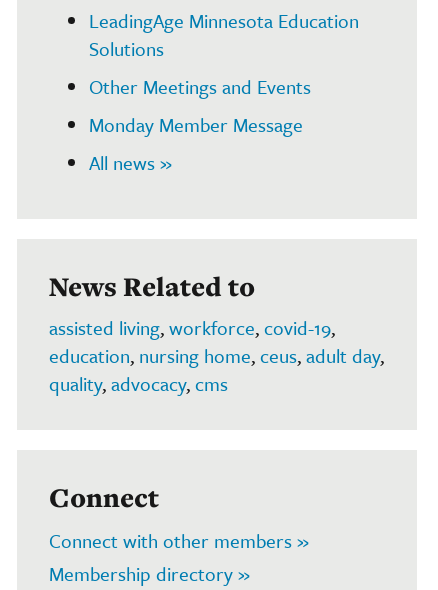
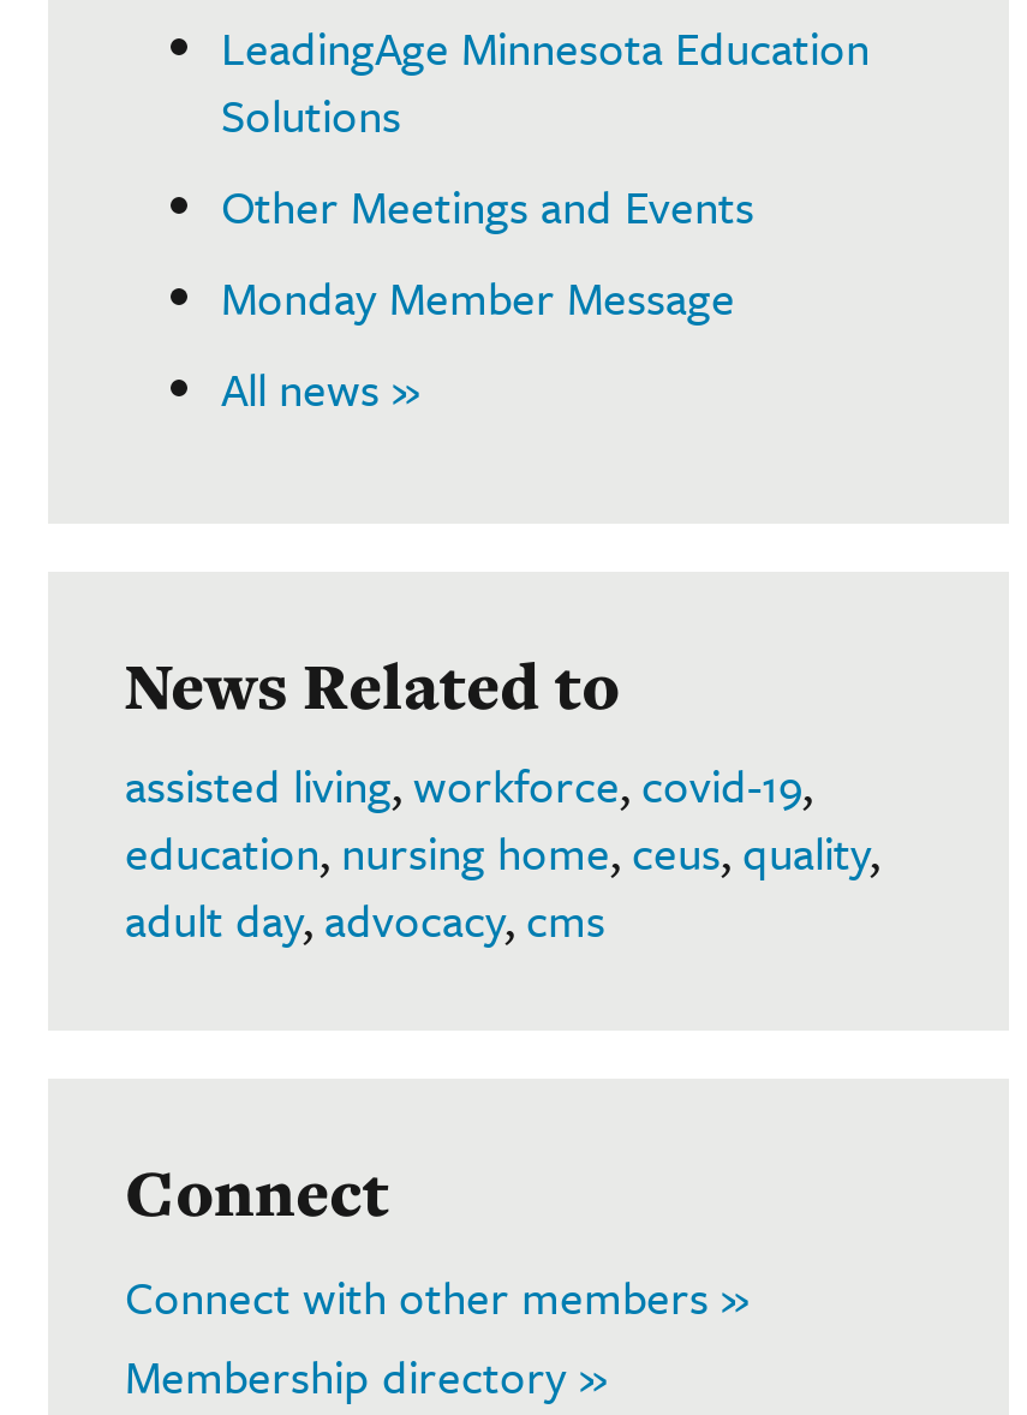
[49,342,384,397] education, nursing home, ceus, adult day, | quality, advocacy, cms -> [125,818,879,951] education, nursing home, ceus, quality, | adult day, advocacy, cms

